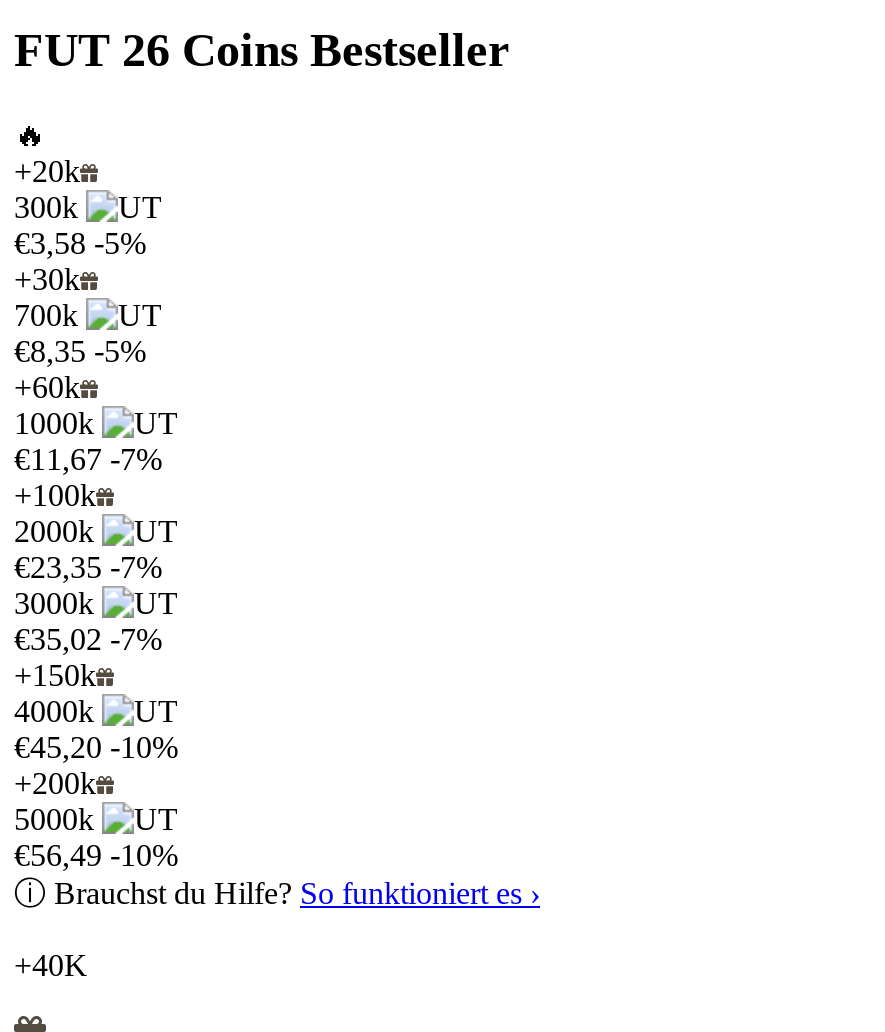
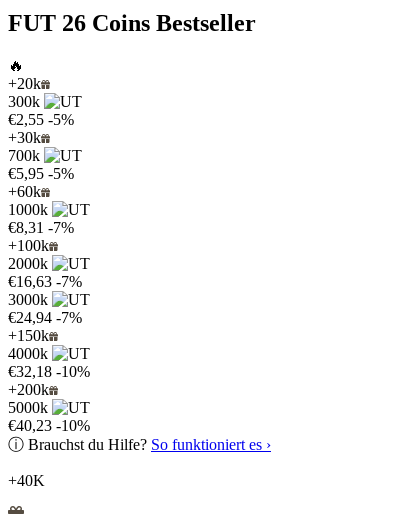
[14,225,146,259] €3,58 -5% -> [8,110,74,127] €2,55 -5%
[14,333,146,367] €8,35 -5% -> [8,164,74,181] €5,95 -5%
[14,441,162,475] €11,67 -7% -> [8,218,74,235] €8,31 -7%
[14,549,162,583] €23,35 -7% -> [8,272,82,289] €16,63 -7%
[14,621,162,655] €35,02 -7% -> [8,308,82,325] €24,94 -7%
[14,729,178,763] €45,20 -10% -> [8,362,90,379] €32,18 -10%
[14,837,178,871] €56,49 -10% -> [8,416,90,433] €40,23 -10%

